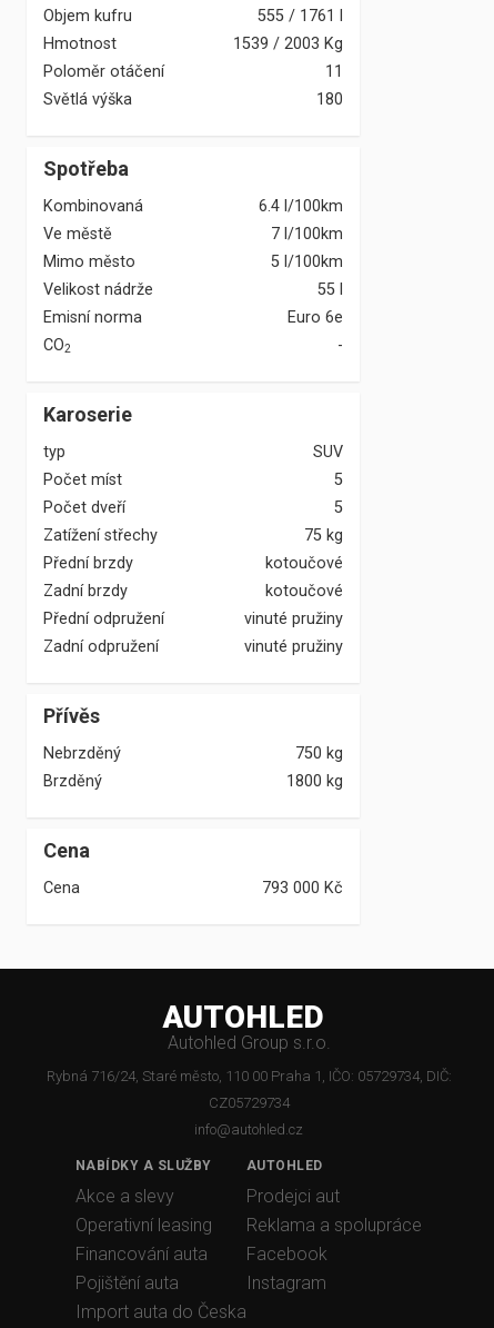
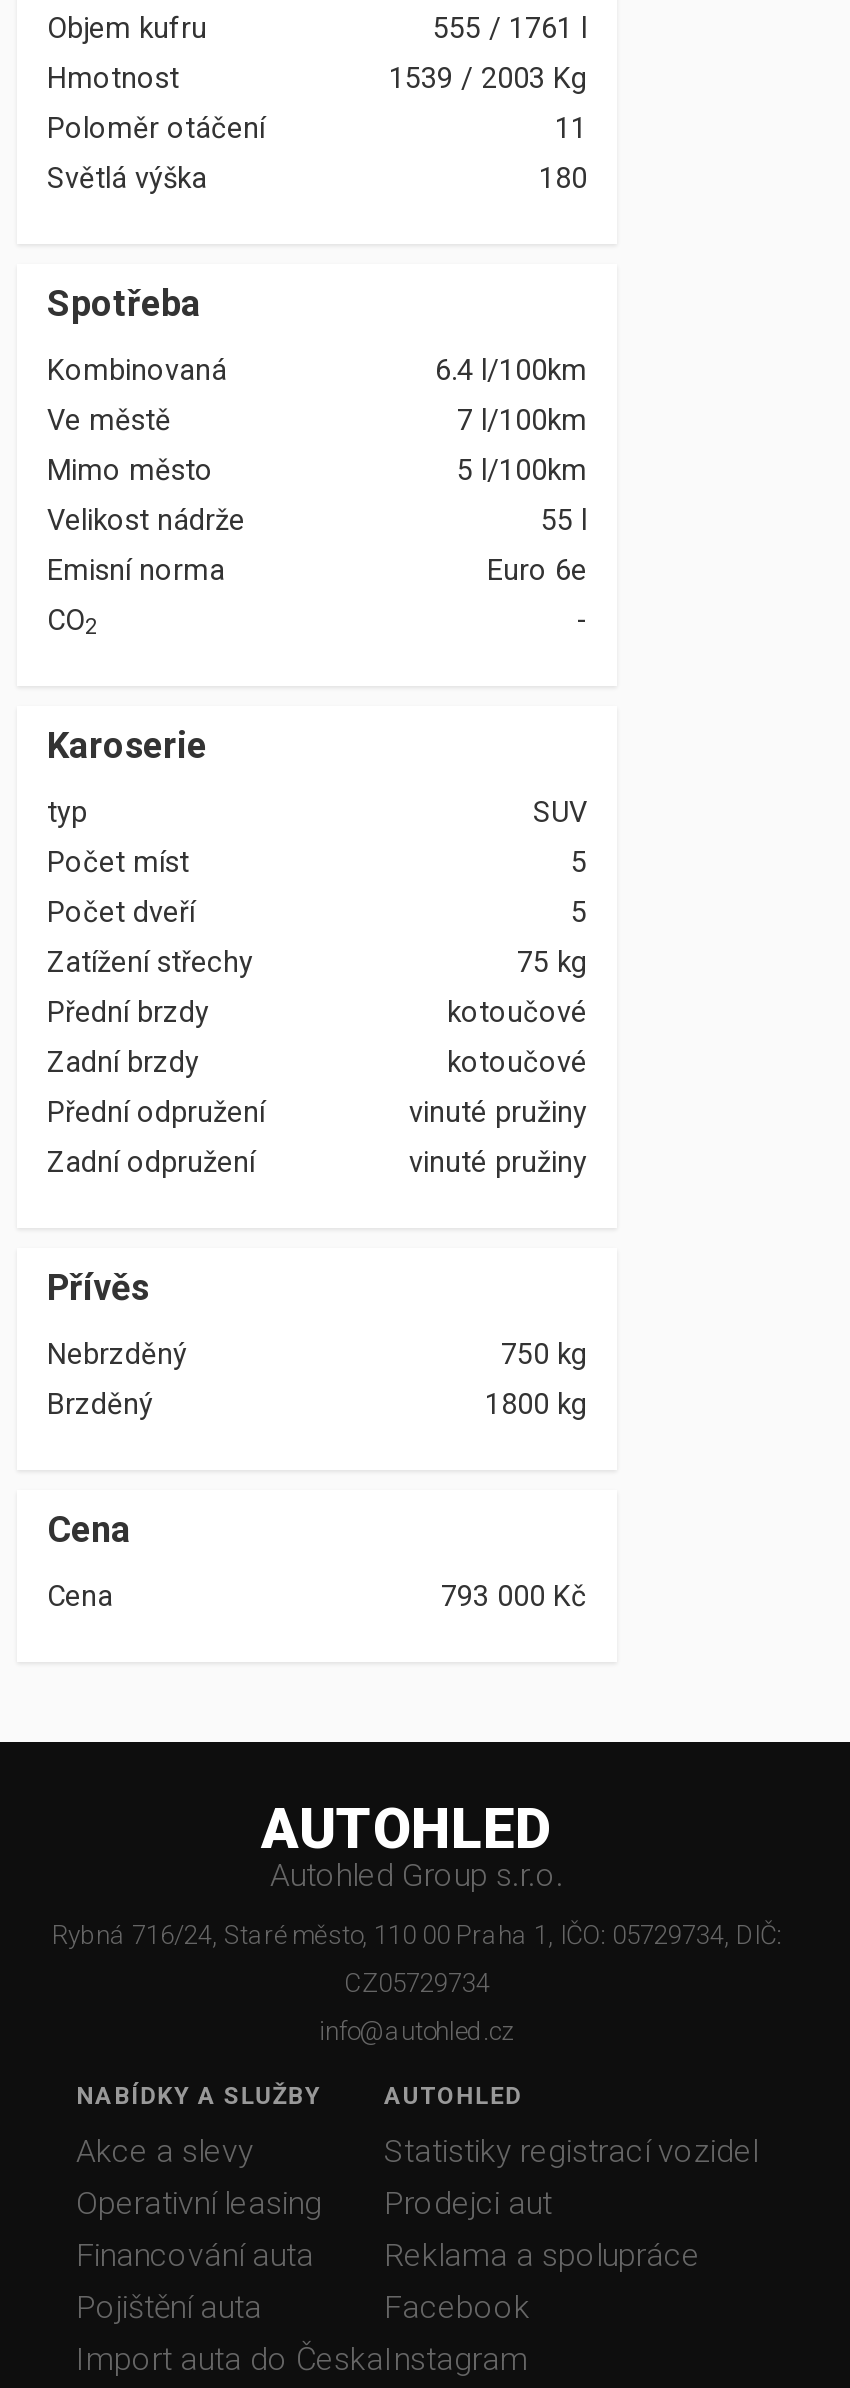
moved [246,1185,422,1293] -> [384,2184,700,2378]: Prodejci aut | Reklama a spolupráce | Facebook | Instagram
none -> [384,2132,758,2170] Statistiky registrací vozidel

